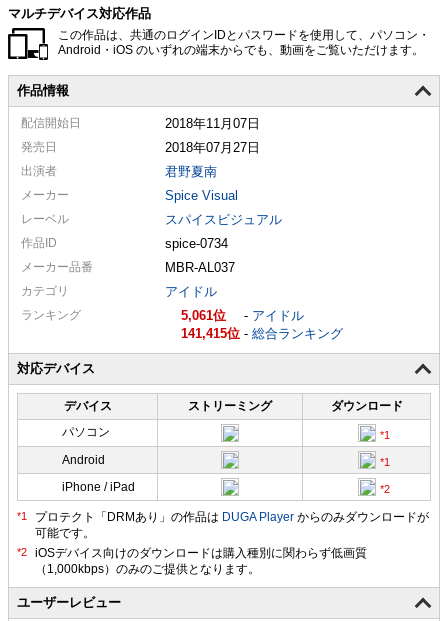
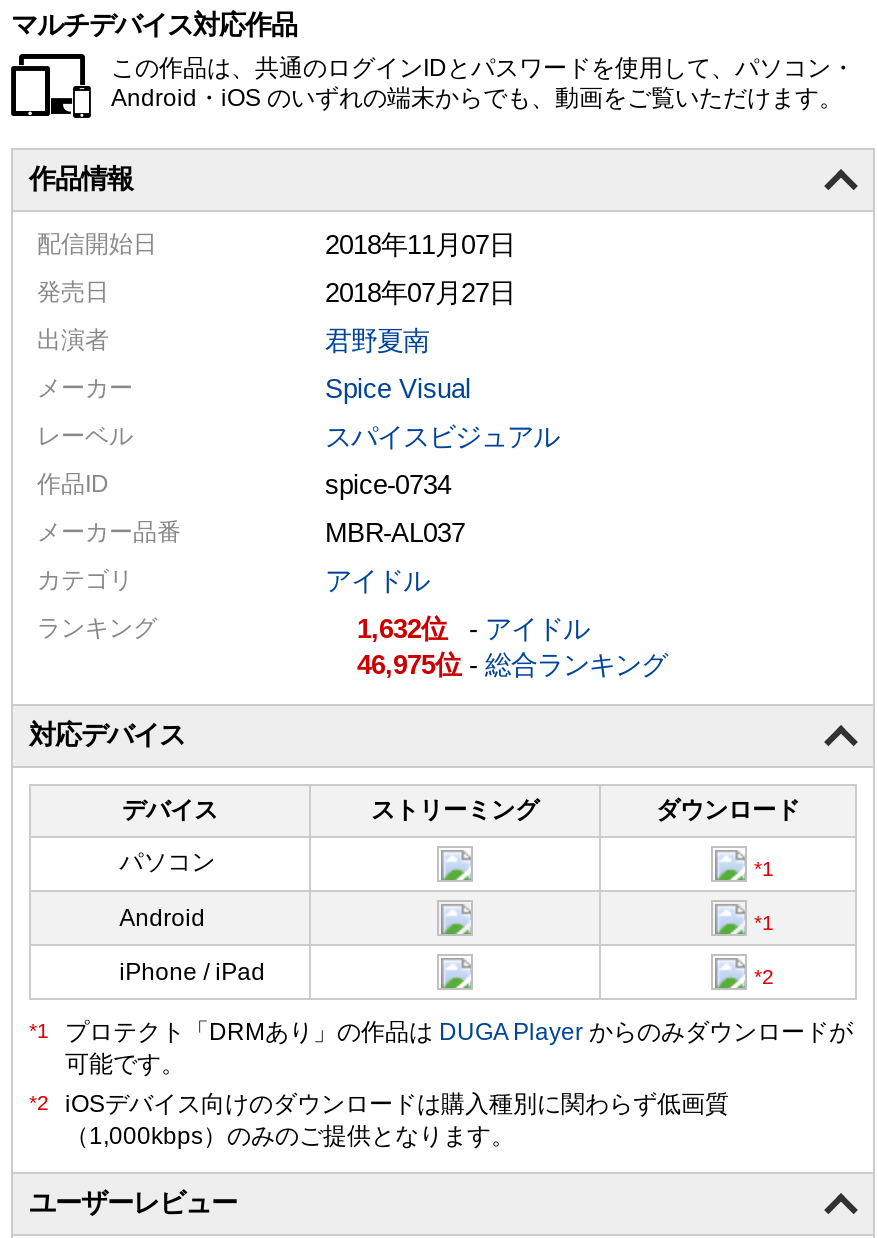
[181,308,304,323] 5,061 -アイドル -> [357,614,589,644] 1,632 -アイドル
[181,326,343,341] 141,415 -総合ランキング -> [357,650,667,680] 46,975 -総合ランキング

